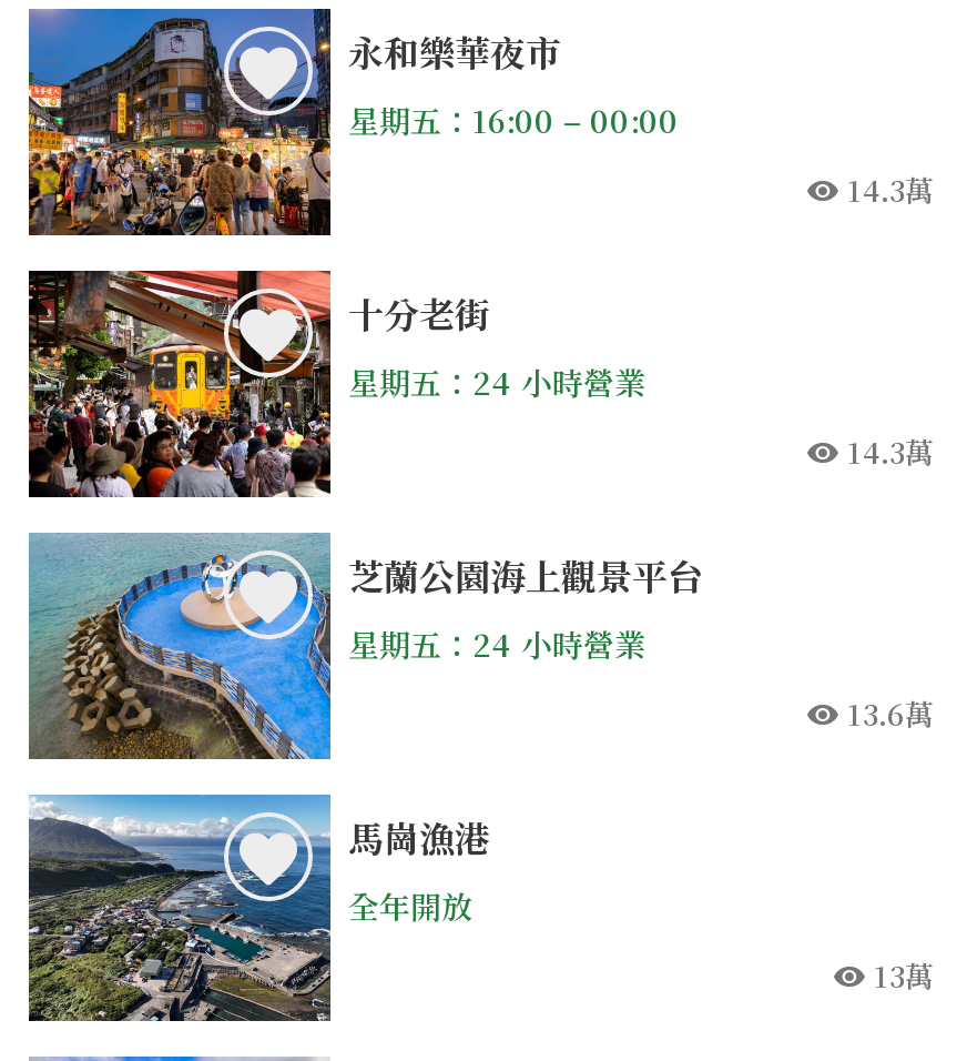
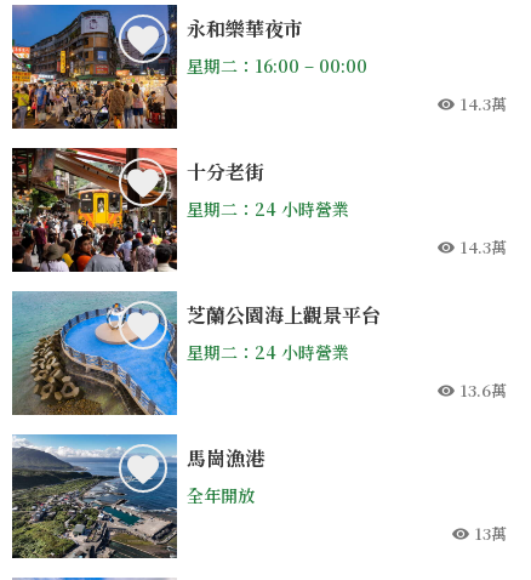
[348,98,679,142] 星期五：16:00 – 00:00 -> [187,53,367,78] 星期二：16:00 – 00:00
[348,360,645,404] 星期五：24 小時營業 -> [187,197,349,221] 星期二：24 小時營業
[348,622,645,666] 星期五：24 小時營業 -> [187,340,349,364] 星期二：24 小時營業

